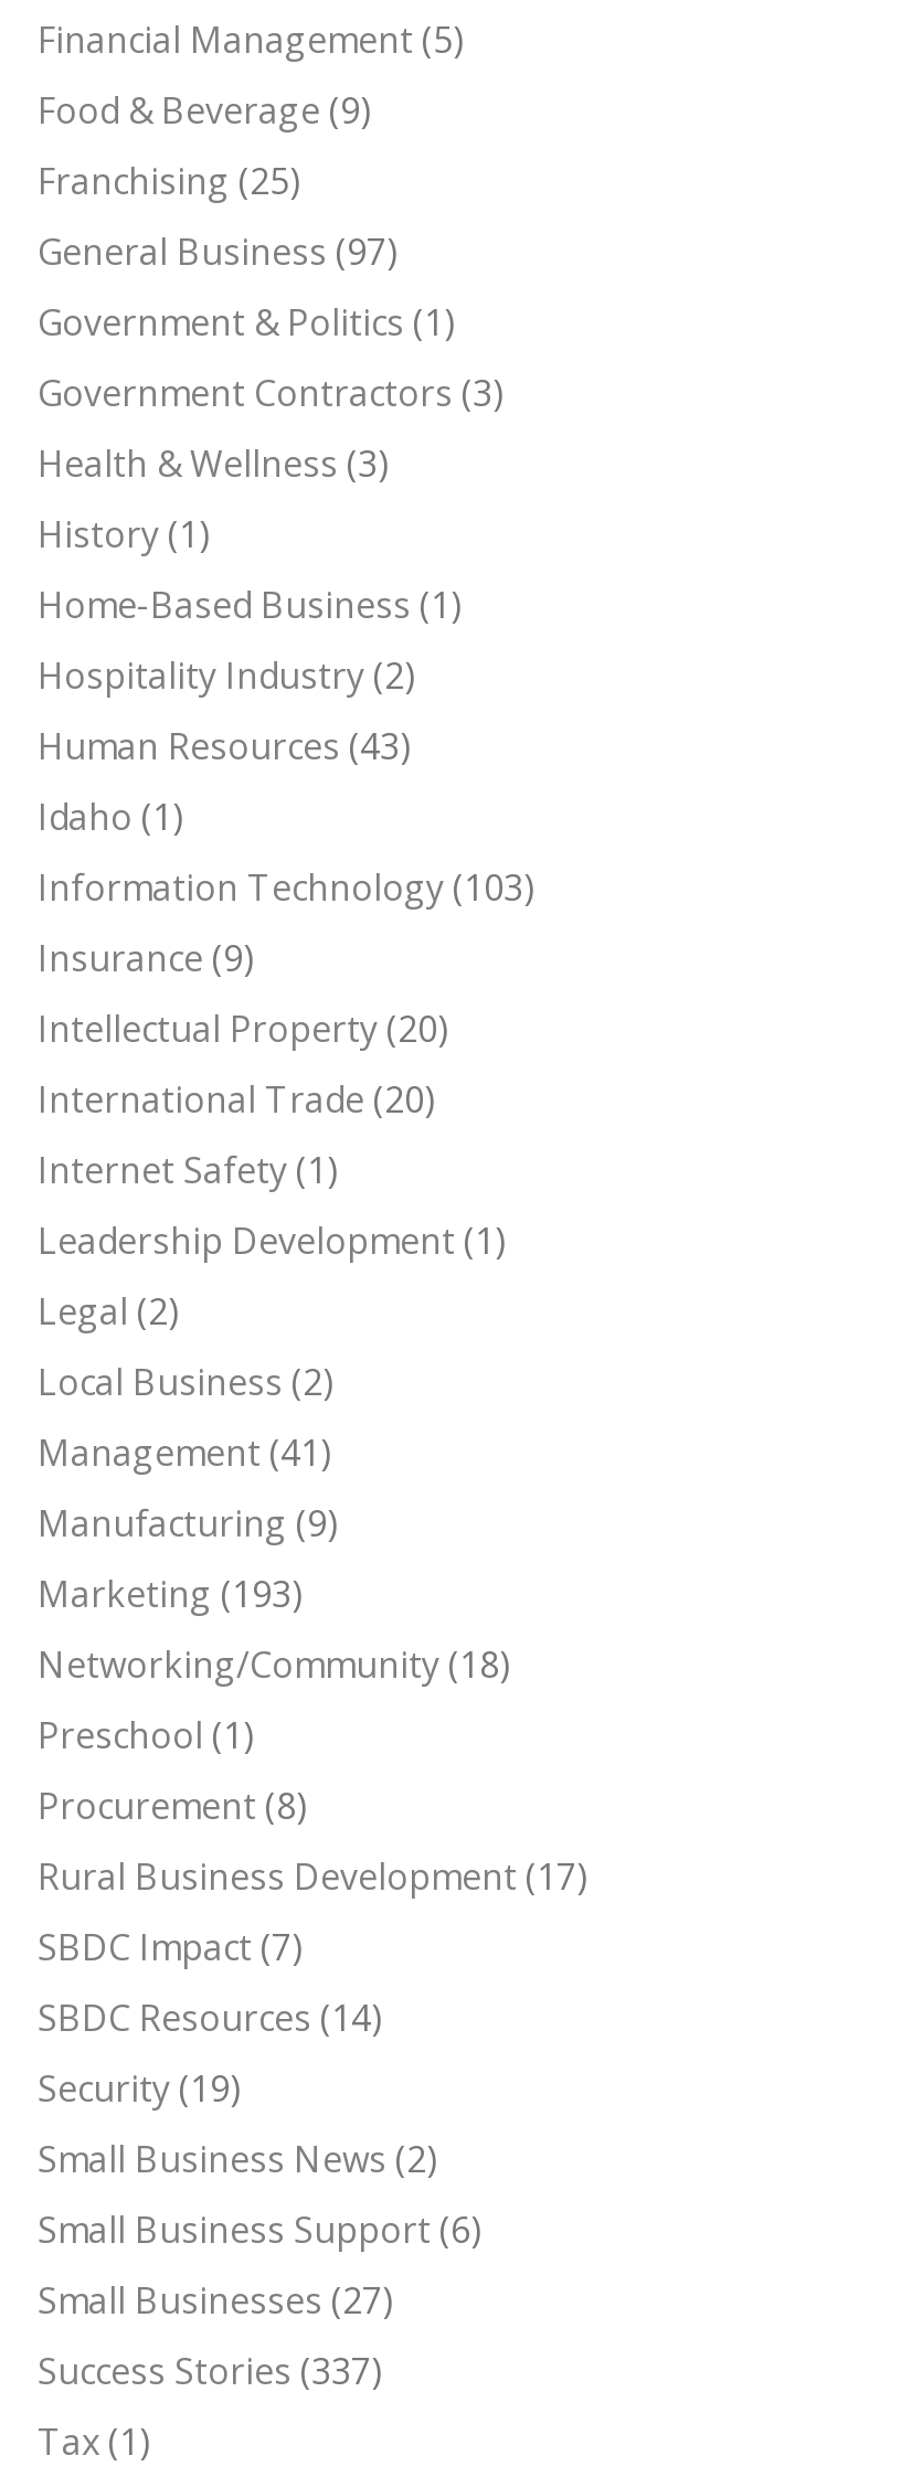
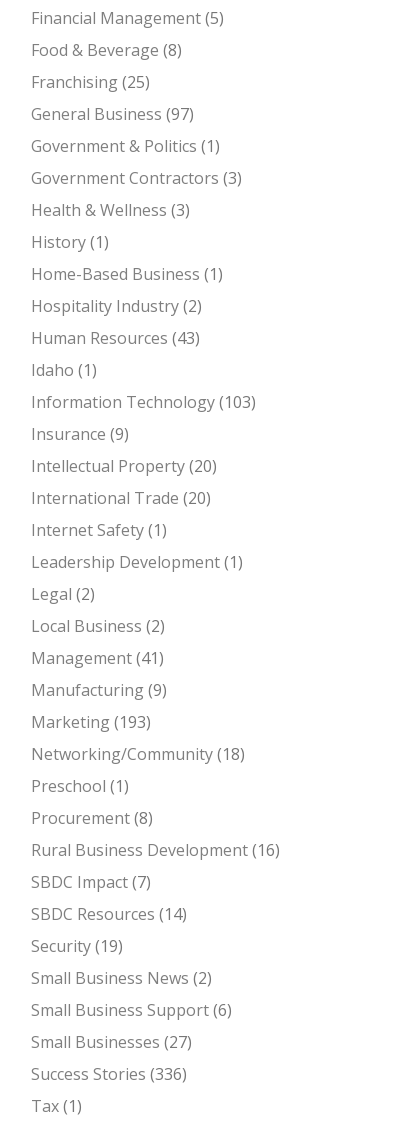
[38,85,371,134] Food & Beverage (9) -> [31,38,182,60] Food & Beverage (8)
[38,1851,587,1900] Rural Business Development (17) -> [31,838,280,860] Rural Business Development (16)
[38,2346,382,2394] Success Stories (337) -> [31,1062,187,1084] Success Stories (336)

